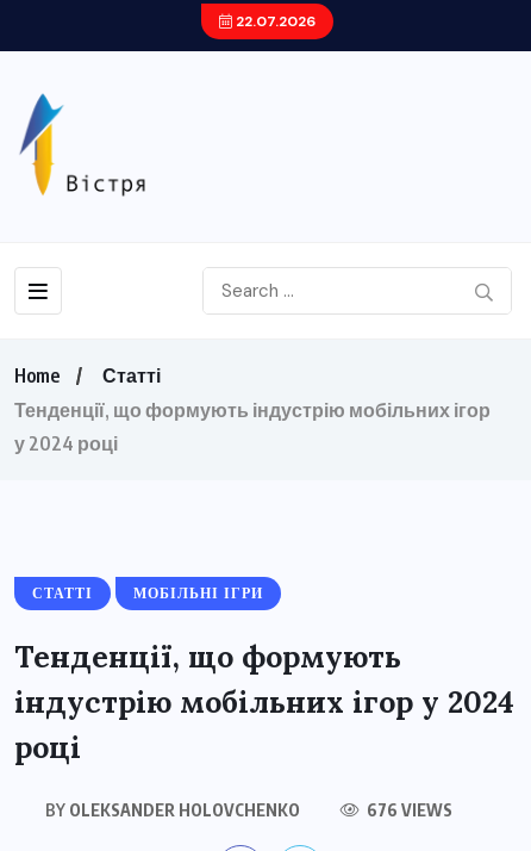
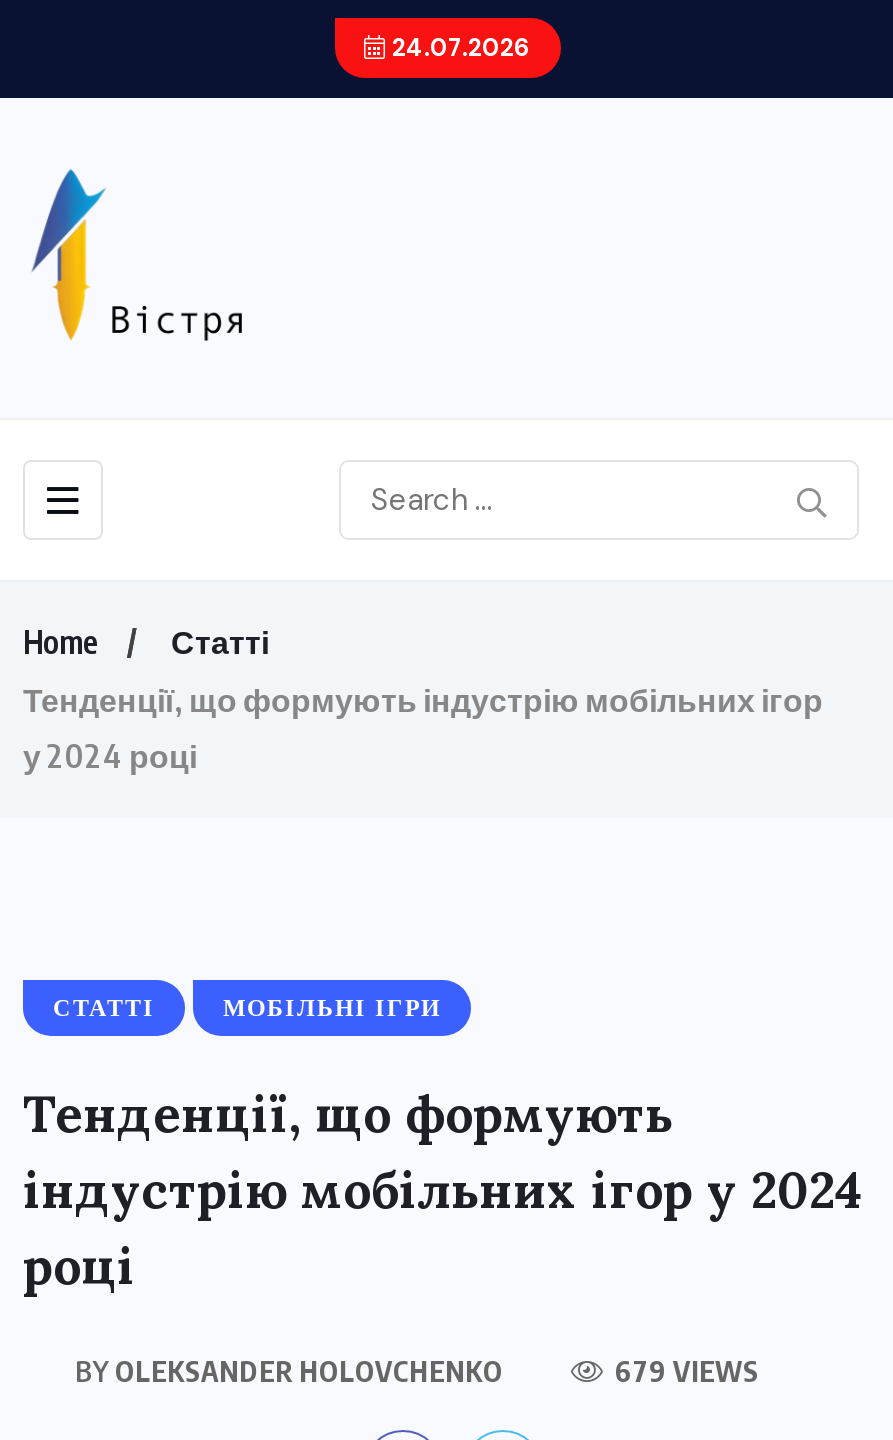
[232,12,315,31] 22.07.2026 -> [386,32,530,64] 24.07.2026
[363,800,452,820] 676 VIEWS -> [609,1354,759,1388] 679 VIEWS

